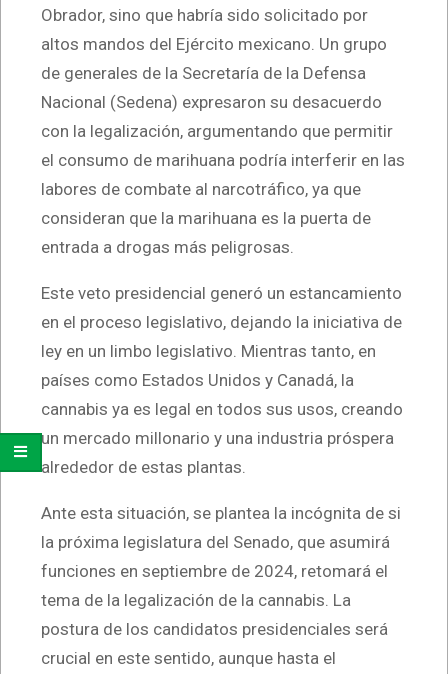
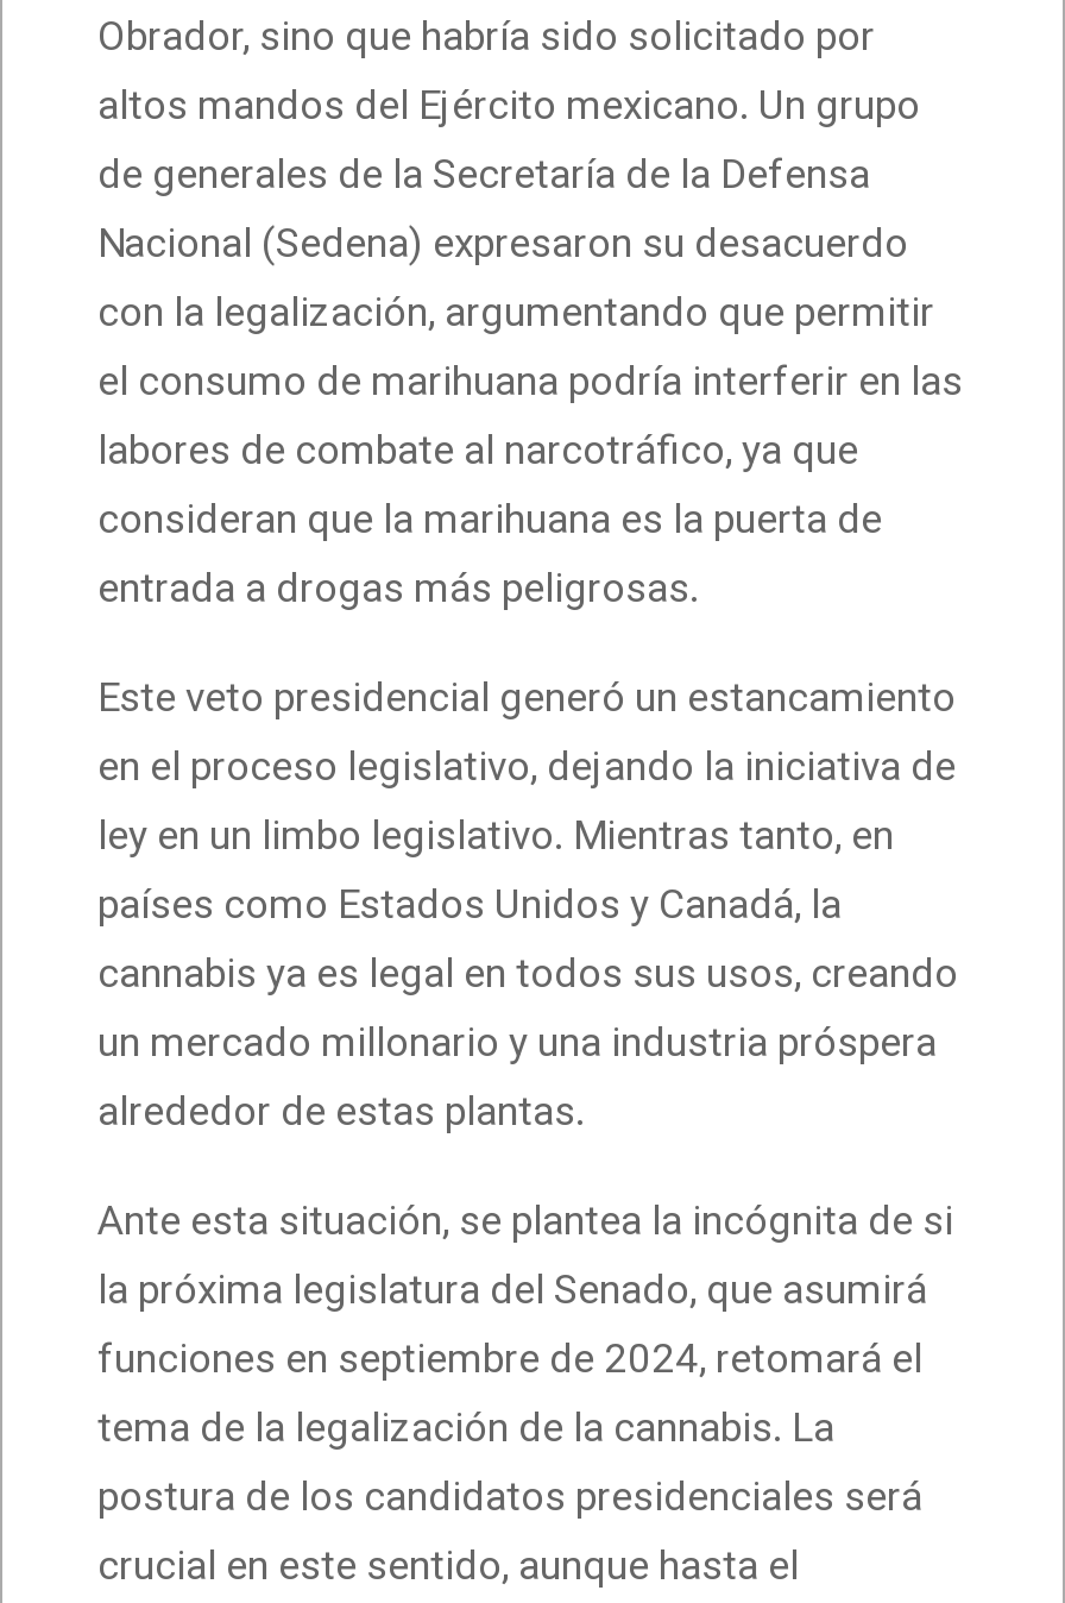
[3,431,44,474] [image] -> none

